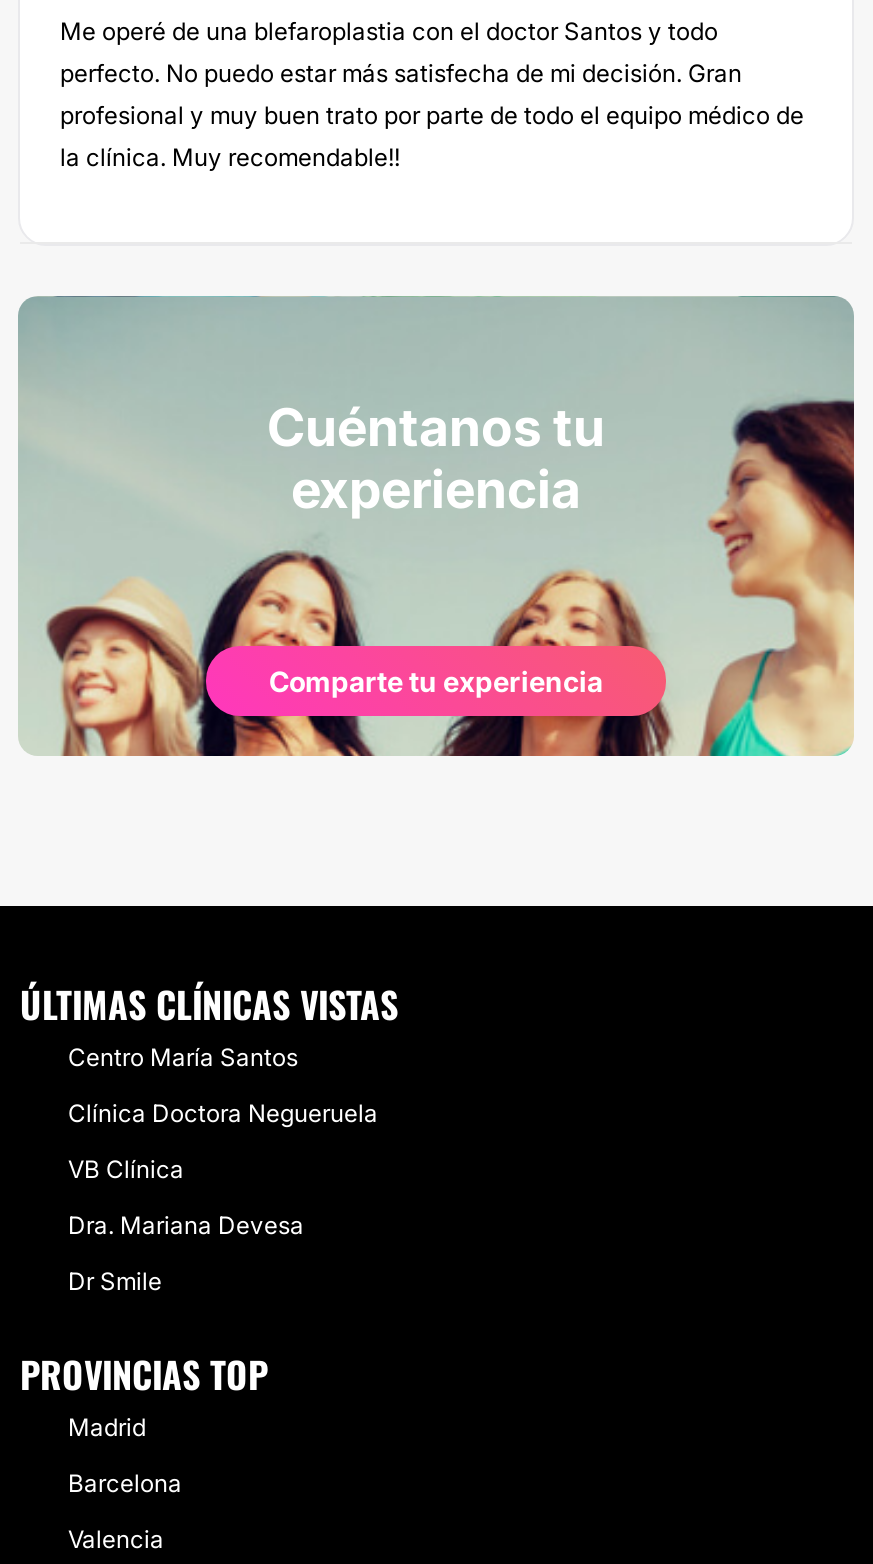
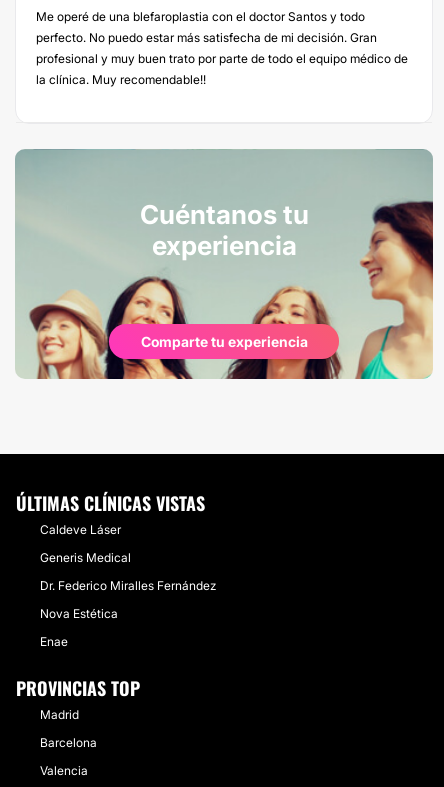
[68,1042,298,1072] Centro María Santos -> [40,522,121,537] Caldeve Láser
[68,1098,378,1128] Clínica Doctora Negueruela -> [40,550,131,565] Generis Medical
[68,1154,184,1184] VB Clínica -> [40,578,216,593] Dr. Federico Miralles Fernández
[68,1210,304,1240] Dra. Mariana Devesa -> [40,606,118,621] Nova Estética
[68,1266,162,1296] Dr Smile -> [40,634,68,649] Enae

